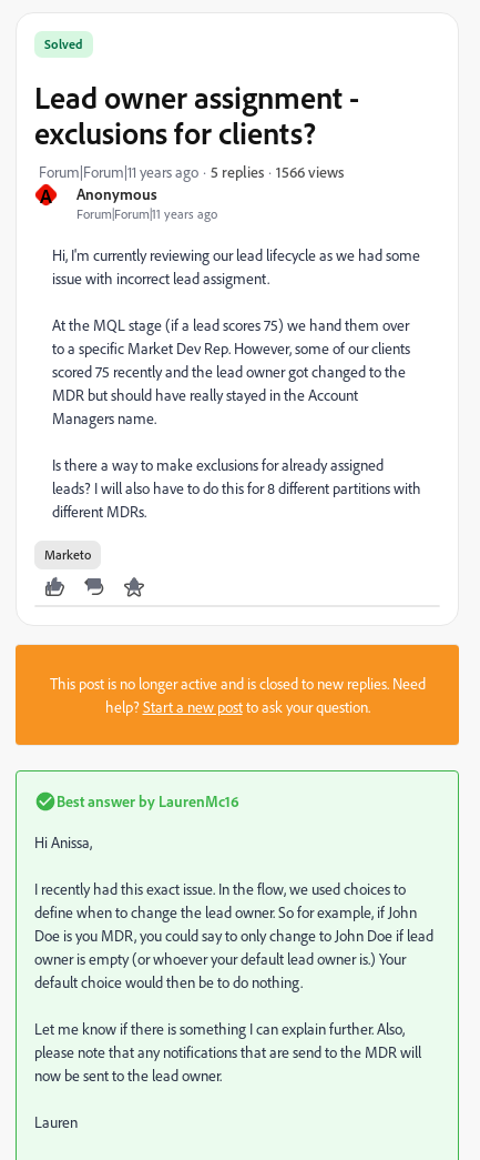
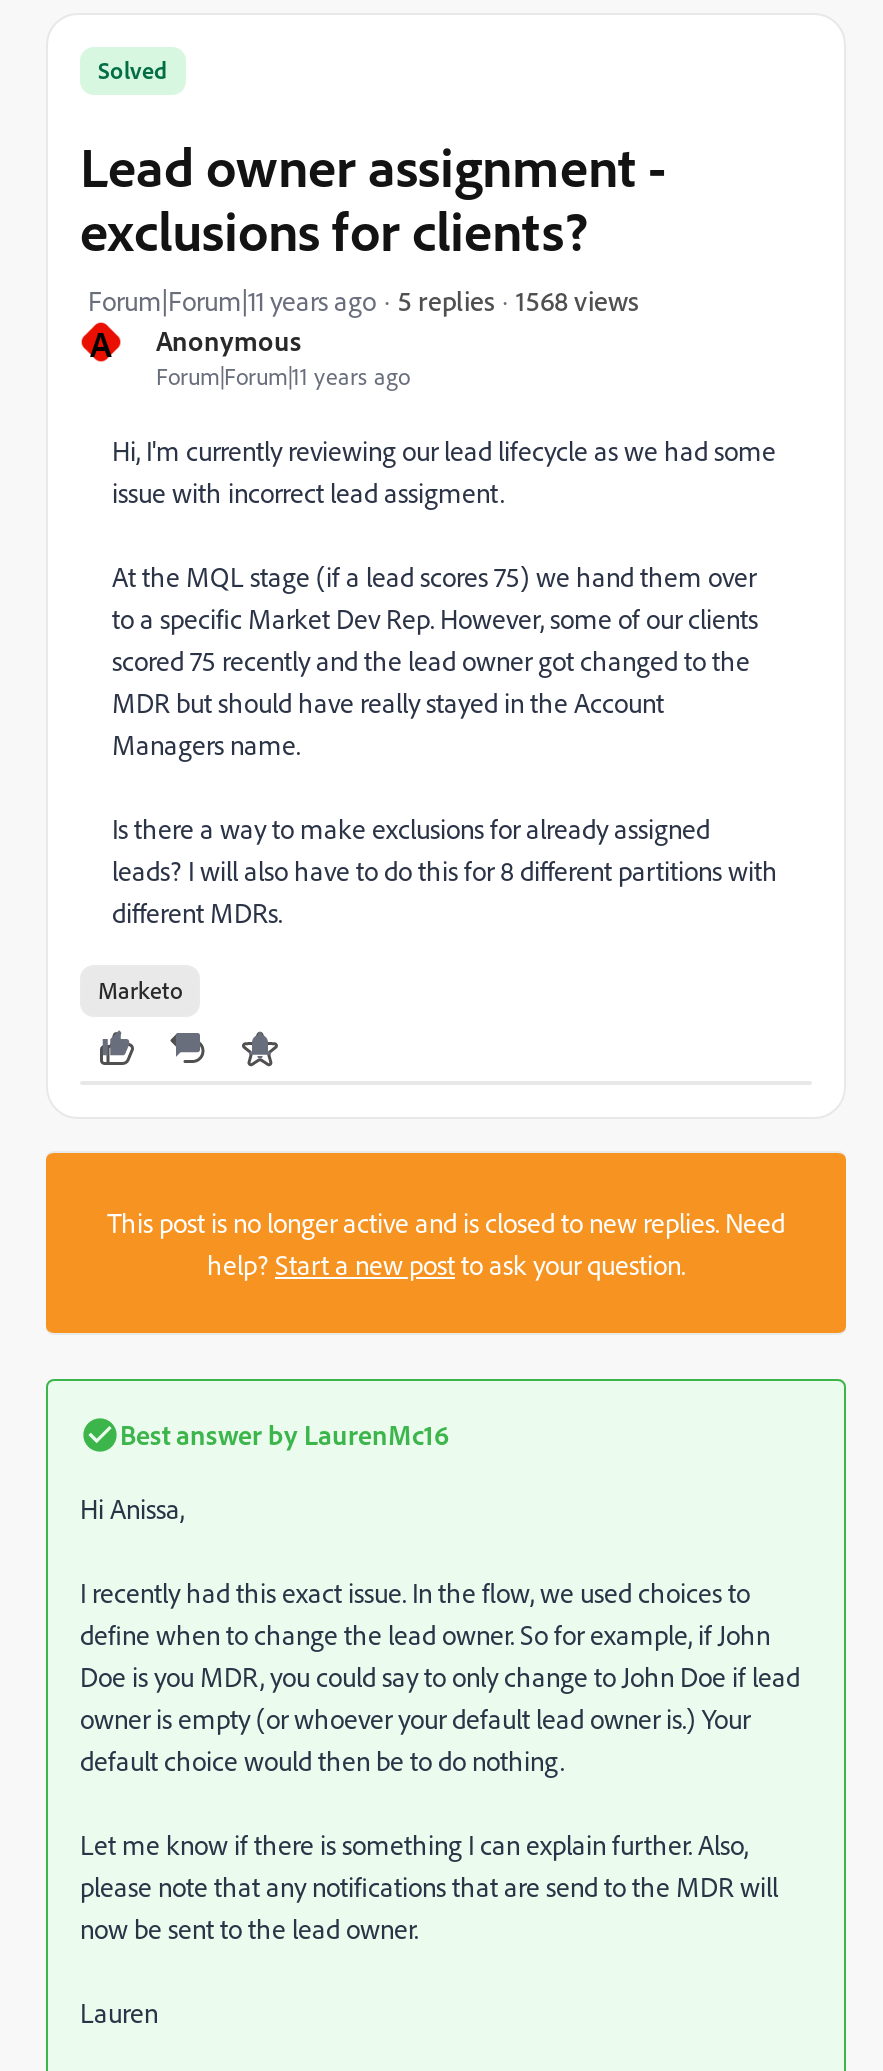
[276,162,344,180] 1566 views -> [516,282,638,316] 1568 views

